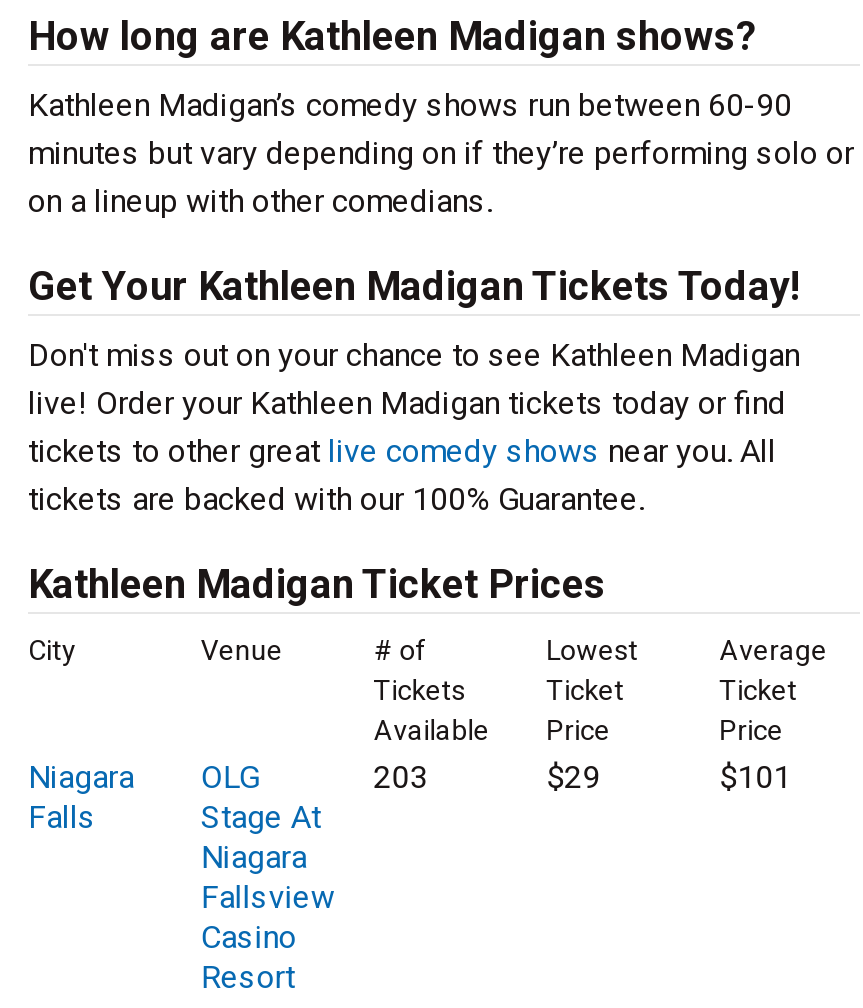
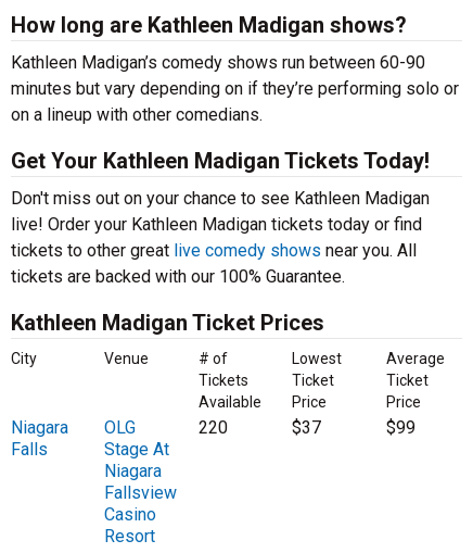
[374,758,428,796] 203 -> [198,417,228,438] 220
[546,758,600,796] $29 -> [292,417,321,438] $37
[719,758,791,796] $101 -> [386,417,415,438] $99

